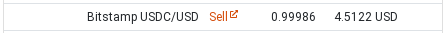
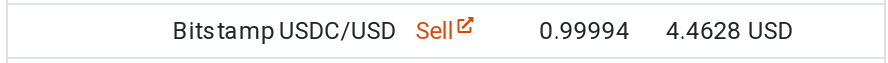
[271,10,316,24] 0.99986 -> [540,17,630,45] 0.99994
[334,10,398,24] 4.5122 USD -> [666,17,794,45] 4.4628 USD

